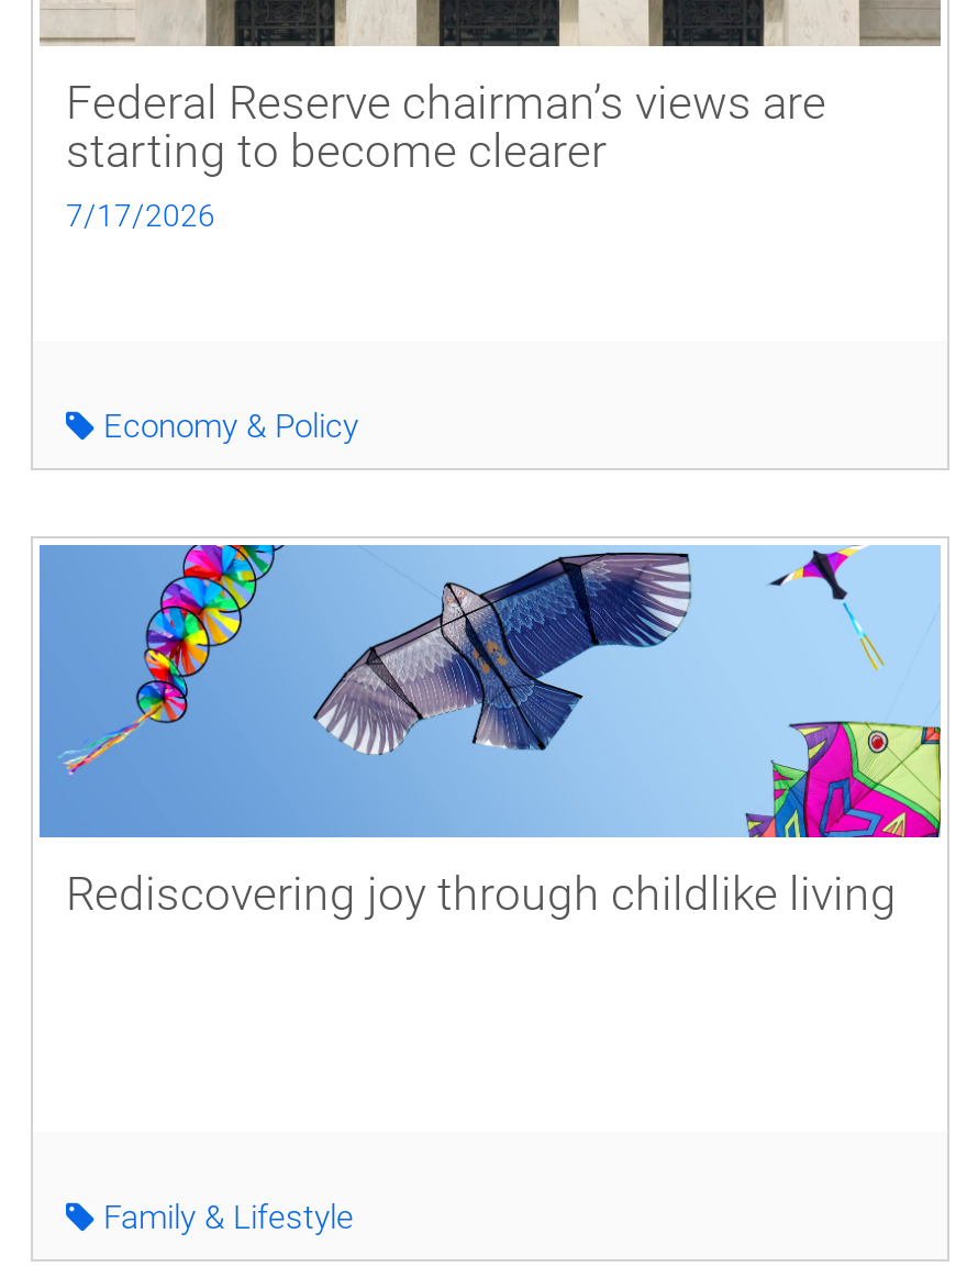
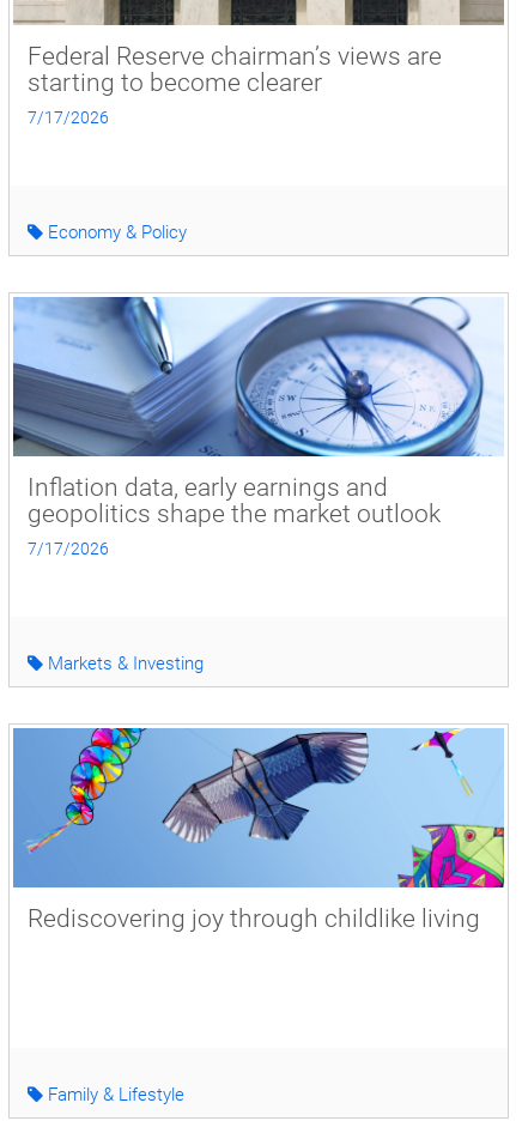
none -> [12,296,504,558] [image] | Inflation data, early earnings and | geopolitics shape the market outlook | 7/17/2026
none -> [43,652,204,674] Markets & Investing

